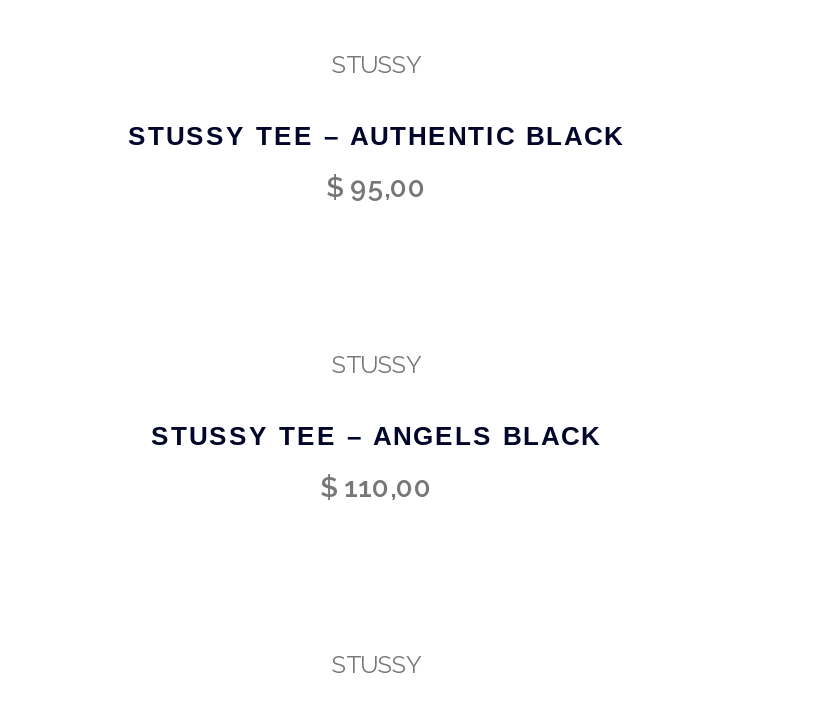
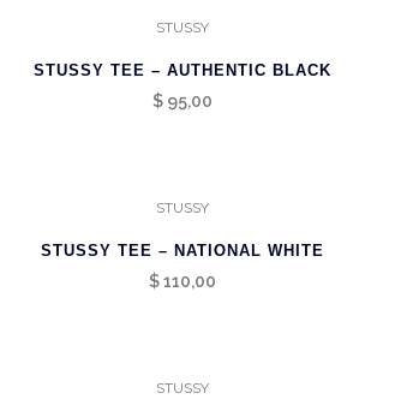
[151,421,601,451] STUSSY TEE – ANGELS BLACK -> [41,242,324,260] STUSSY TEE – NATIONAL WHITE

